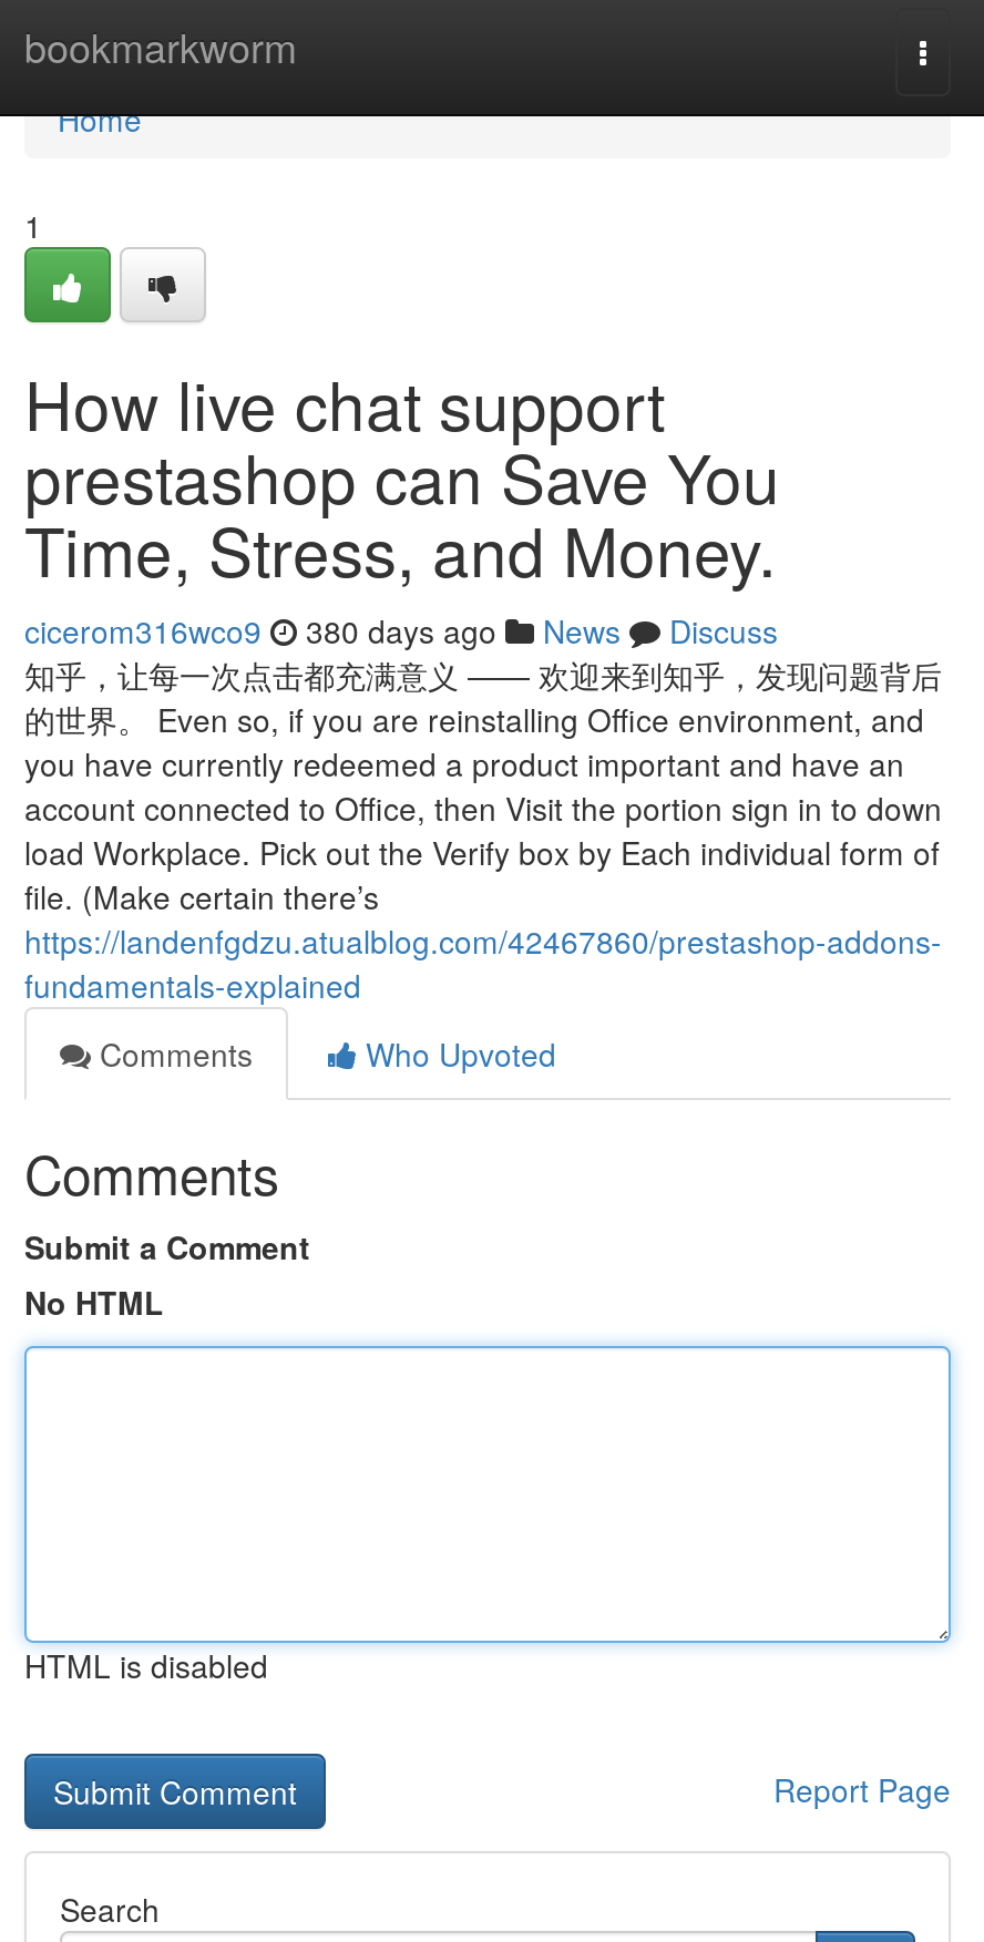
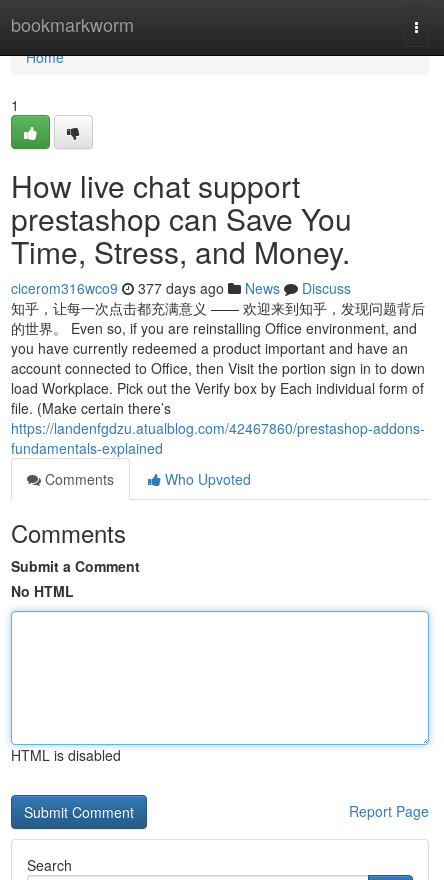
[24,608,778,653] cicerom316wco9 380 days ago News Discuss -> [11,278,351,298] cicerom316wco9 377 days ago News Discuss

